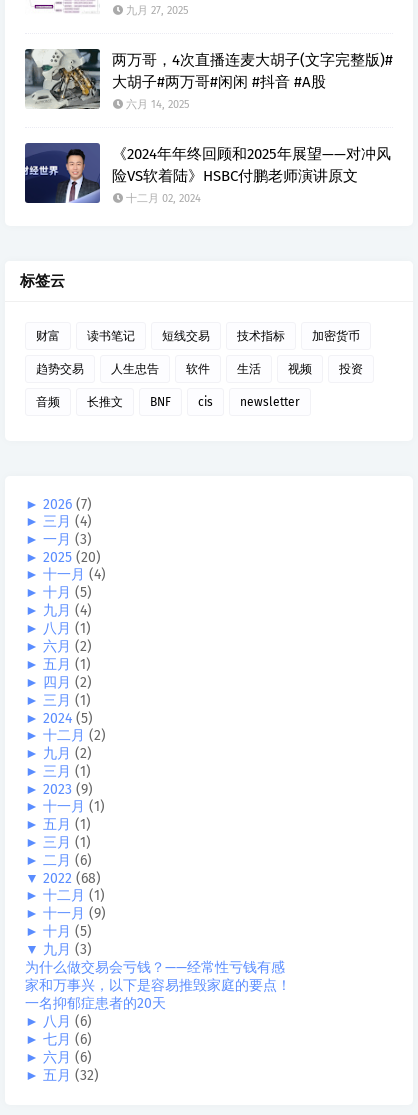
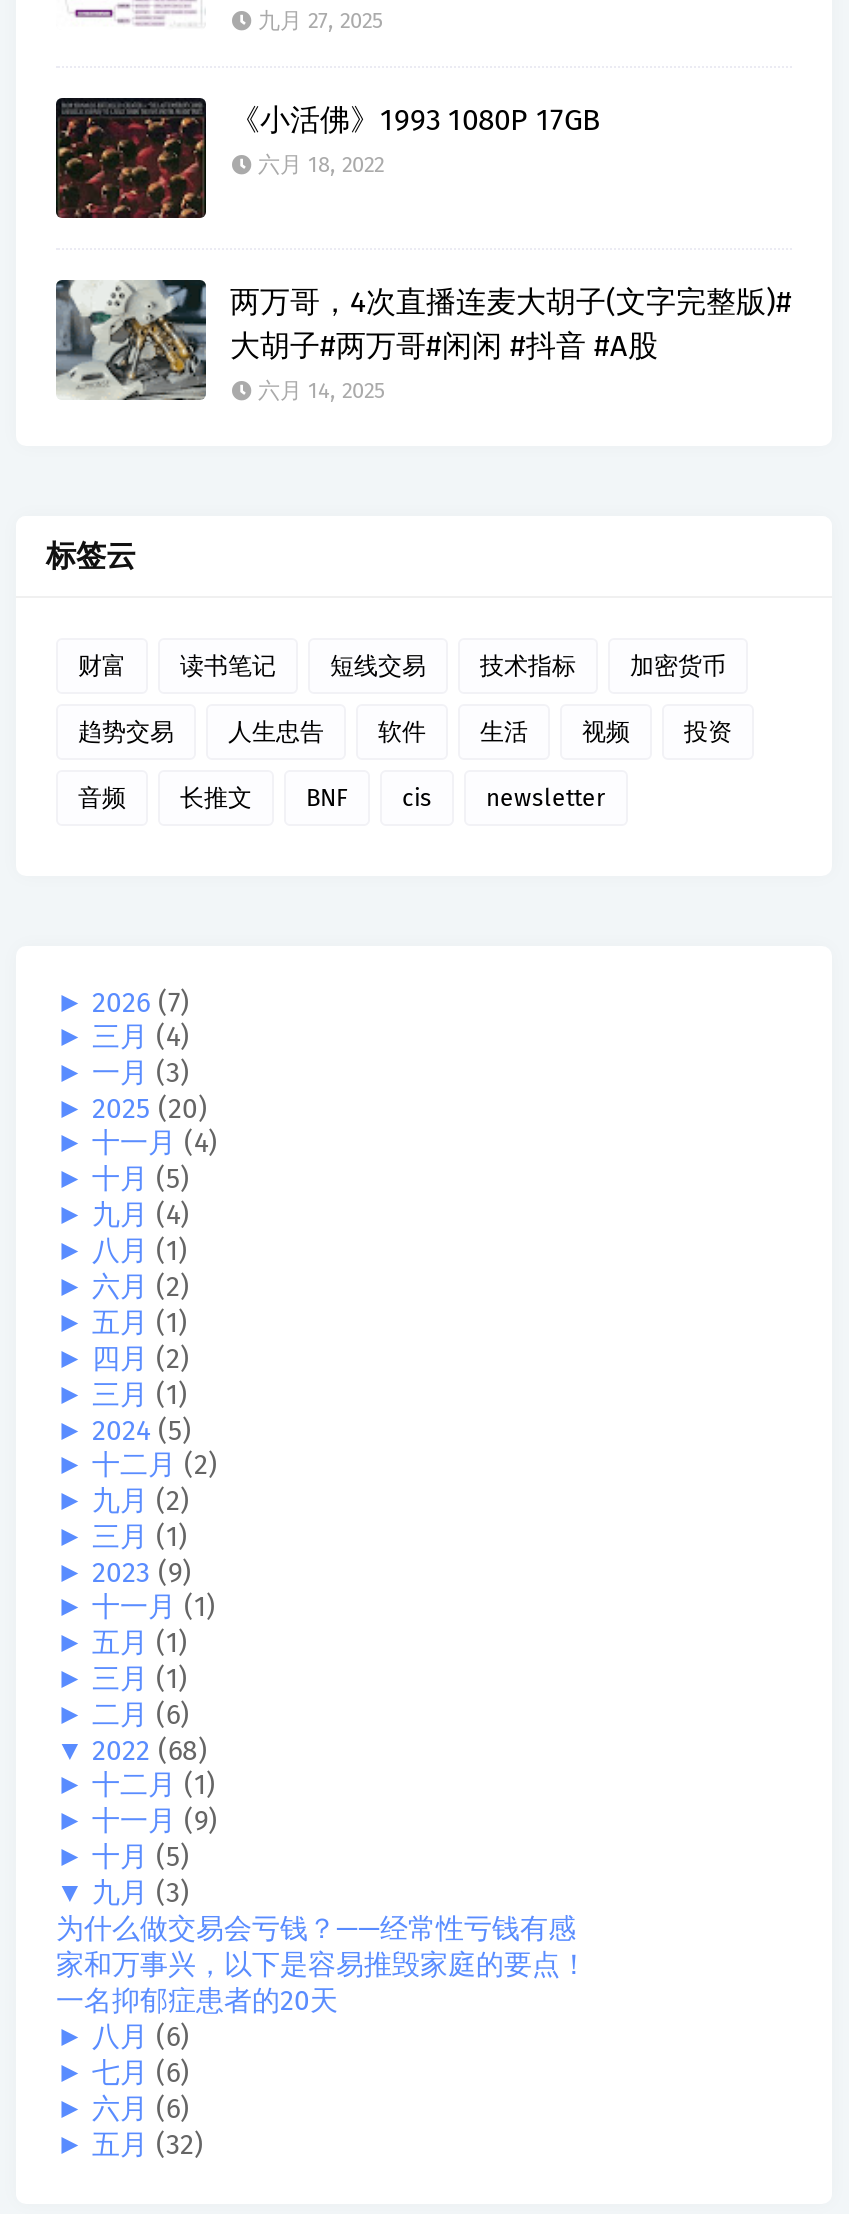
none -> [54,96,600,220] [image] | 《小活佛》1993 1080P 17GB | 六月 18, 2022
moved [23,48,393,111] -> [52,278,792,404]: [image] | 两万哥，4次直播连麦大胡子(文字完整版)# | 大胡子#两万哥#闲闲 #抖音 #A股 | 六月 14, 2025
[24,142,391,205] [image] | 《2024年年终回顾和2025年展望——对冲风 | 险VS软着陆》HSBC付鹏老师演讲原文 | 十二月 02, 2024 -> none

